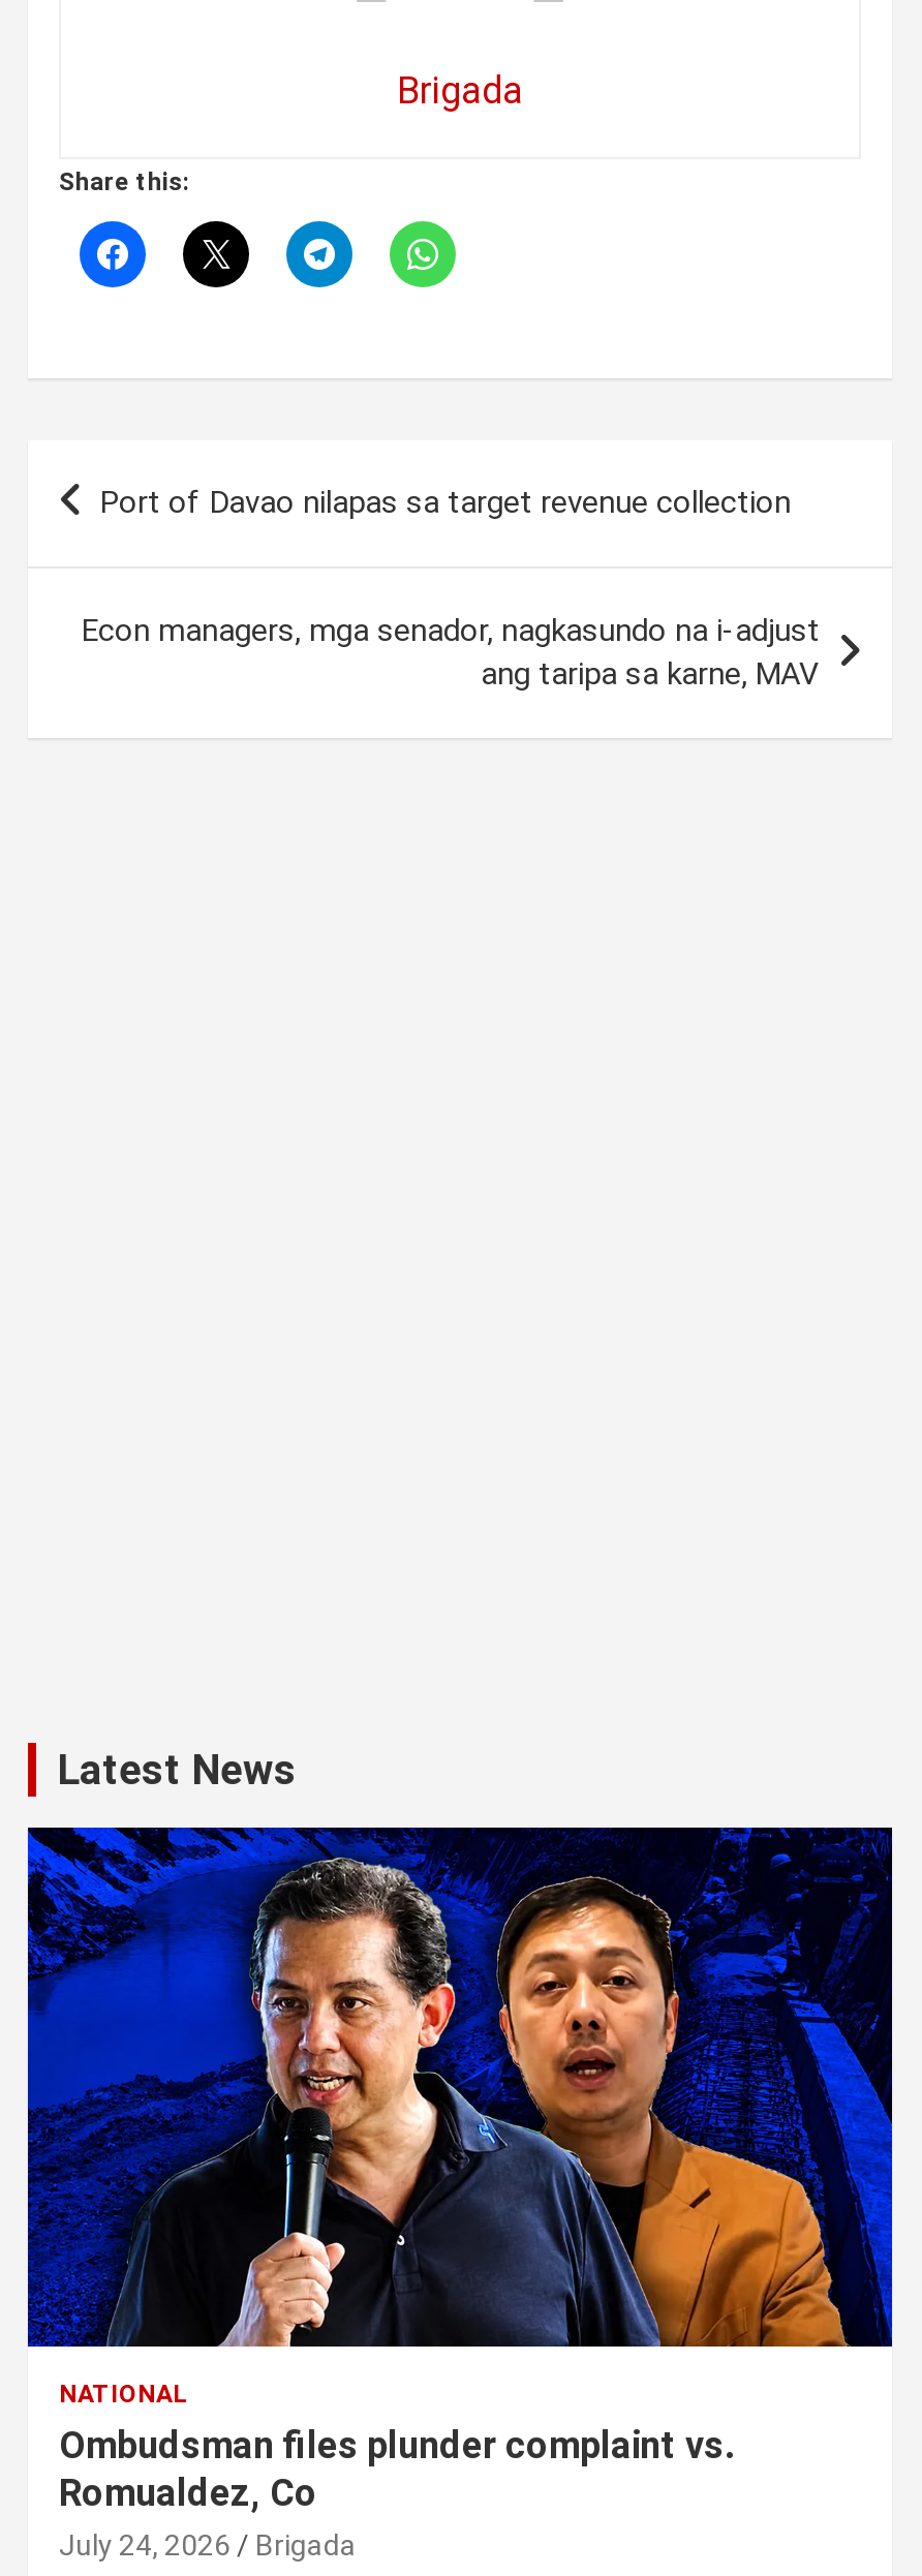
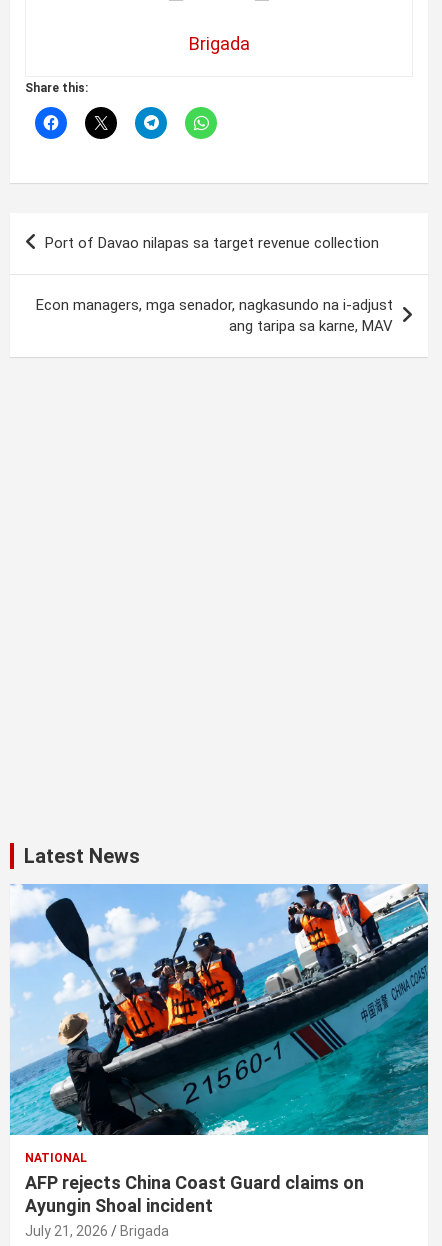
[26,1826,894,2561] [image] | Ombudsman files plunder complaint vs. | Romualdez, Co | July 24, 2026 -> [9,884,429,1239] [image] | AFP rejects China Coast Guard claims on | Ayungin Shoal incident | July 21, 2026

